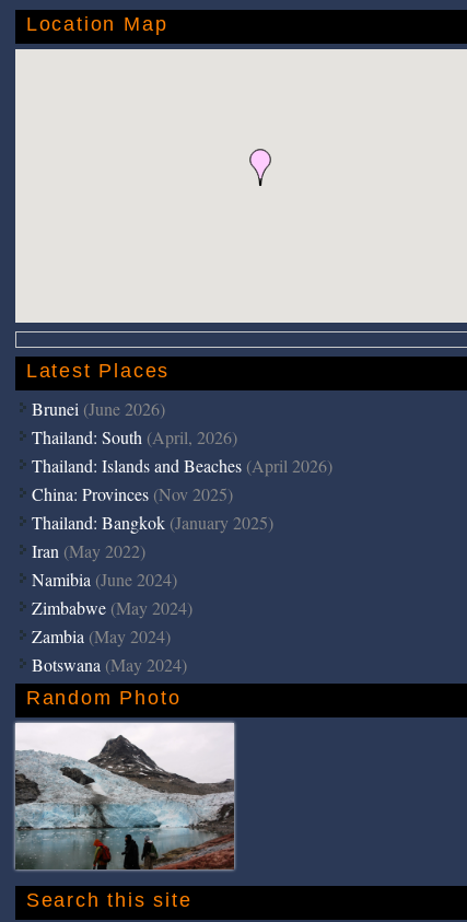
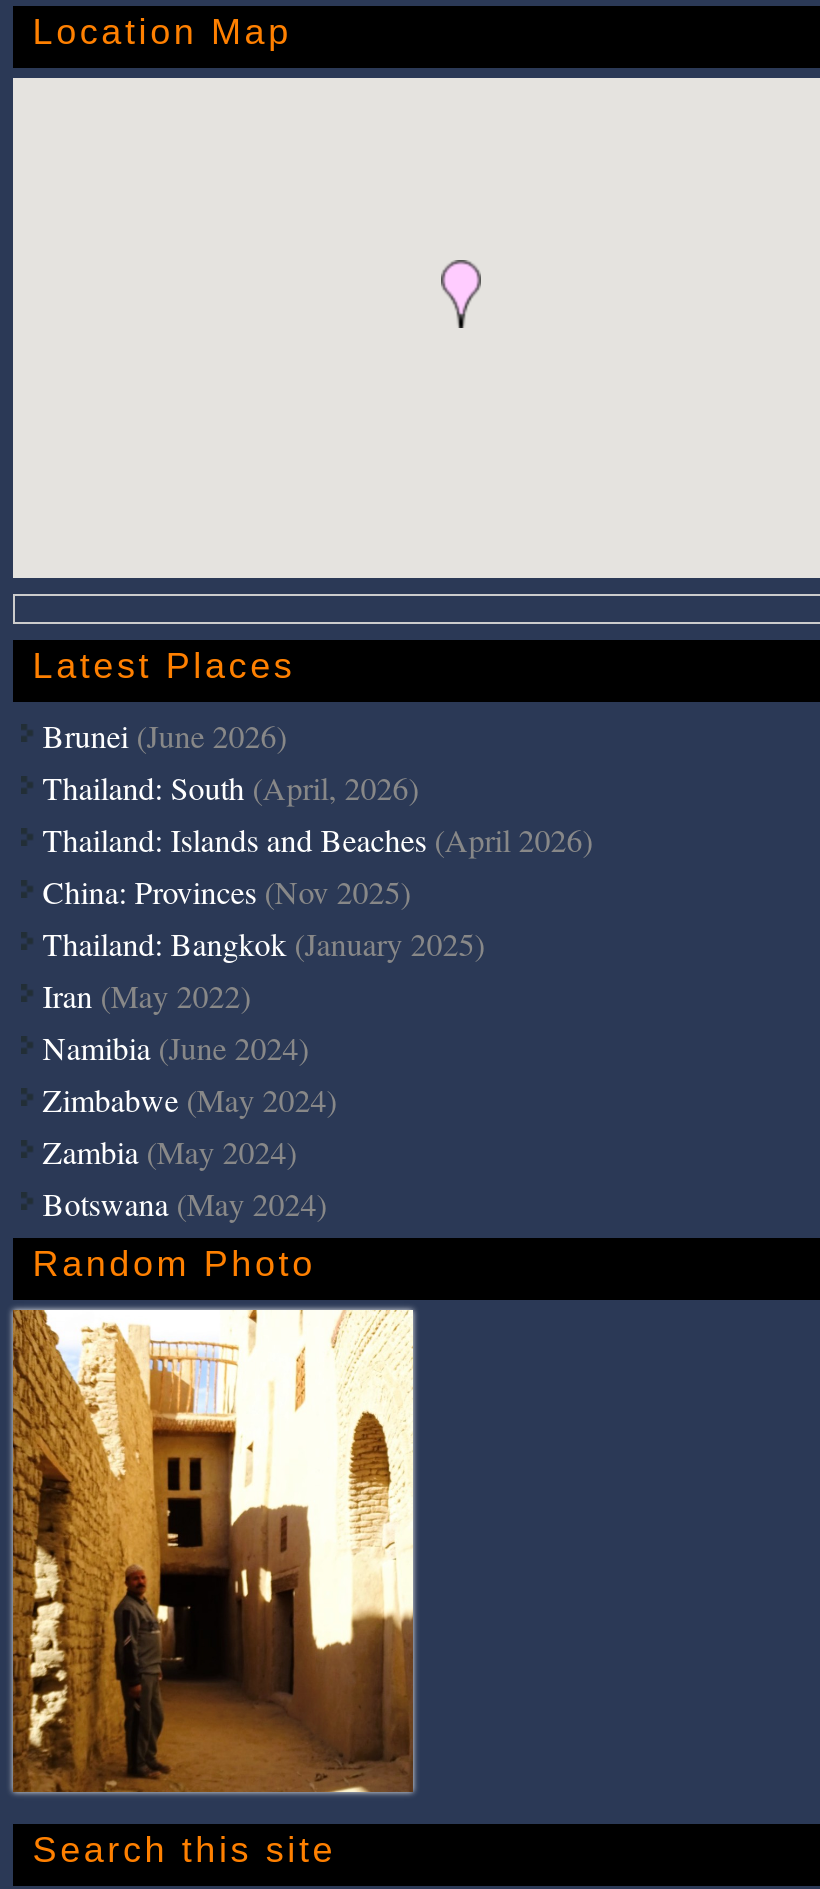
[14,722,234,870] [image] -> [11,1308,415,1794] [image]

